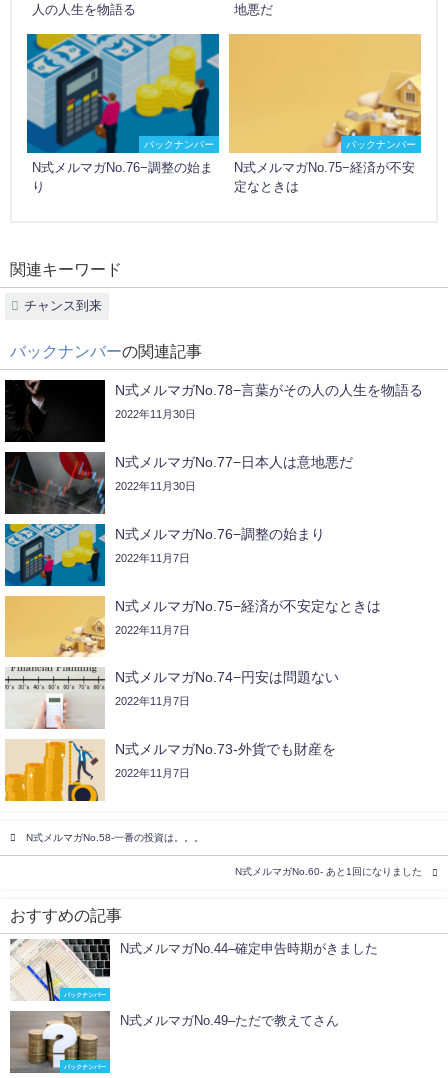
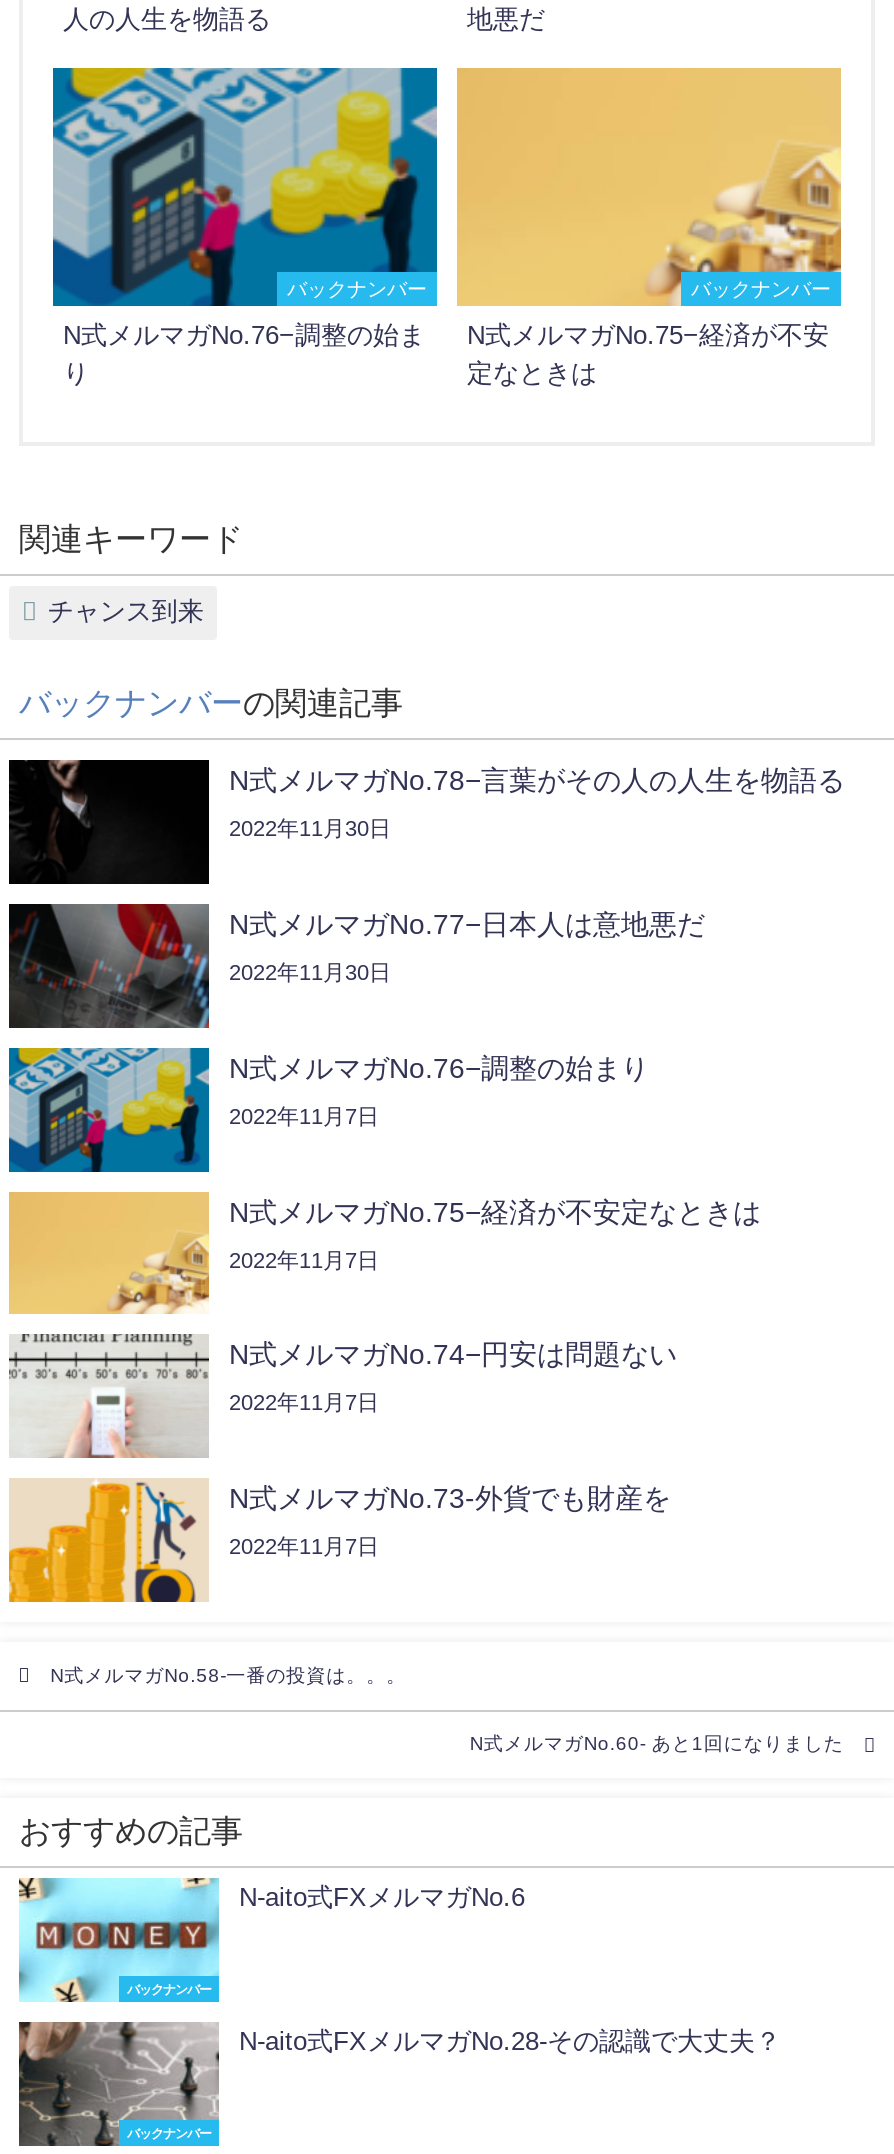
[10,938,378,1002] [image] | N式メルマガNo.44–確定申告時期がきました -> [19,1878,525,2004] [image] | N-aito式FXメルマガNo.6
[10,1011,339,1073] [image] | N式メルマガNo.49–ただで教えてさん -> [19,2022,781,2144] [image] | N-aito式FXメルマガNo.28-その認識で大丈夫？

